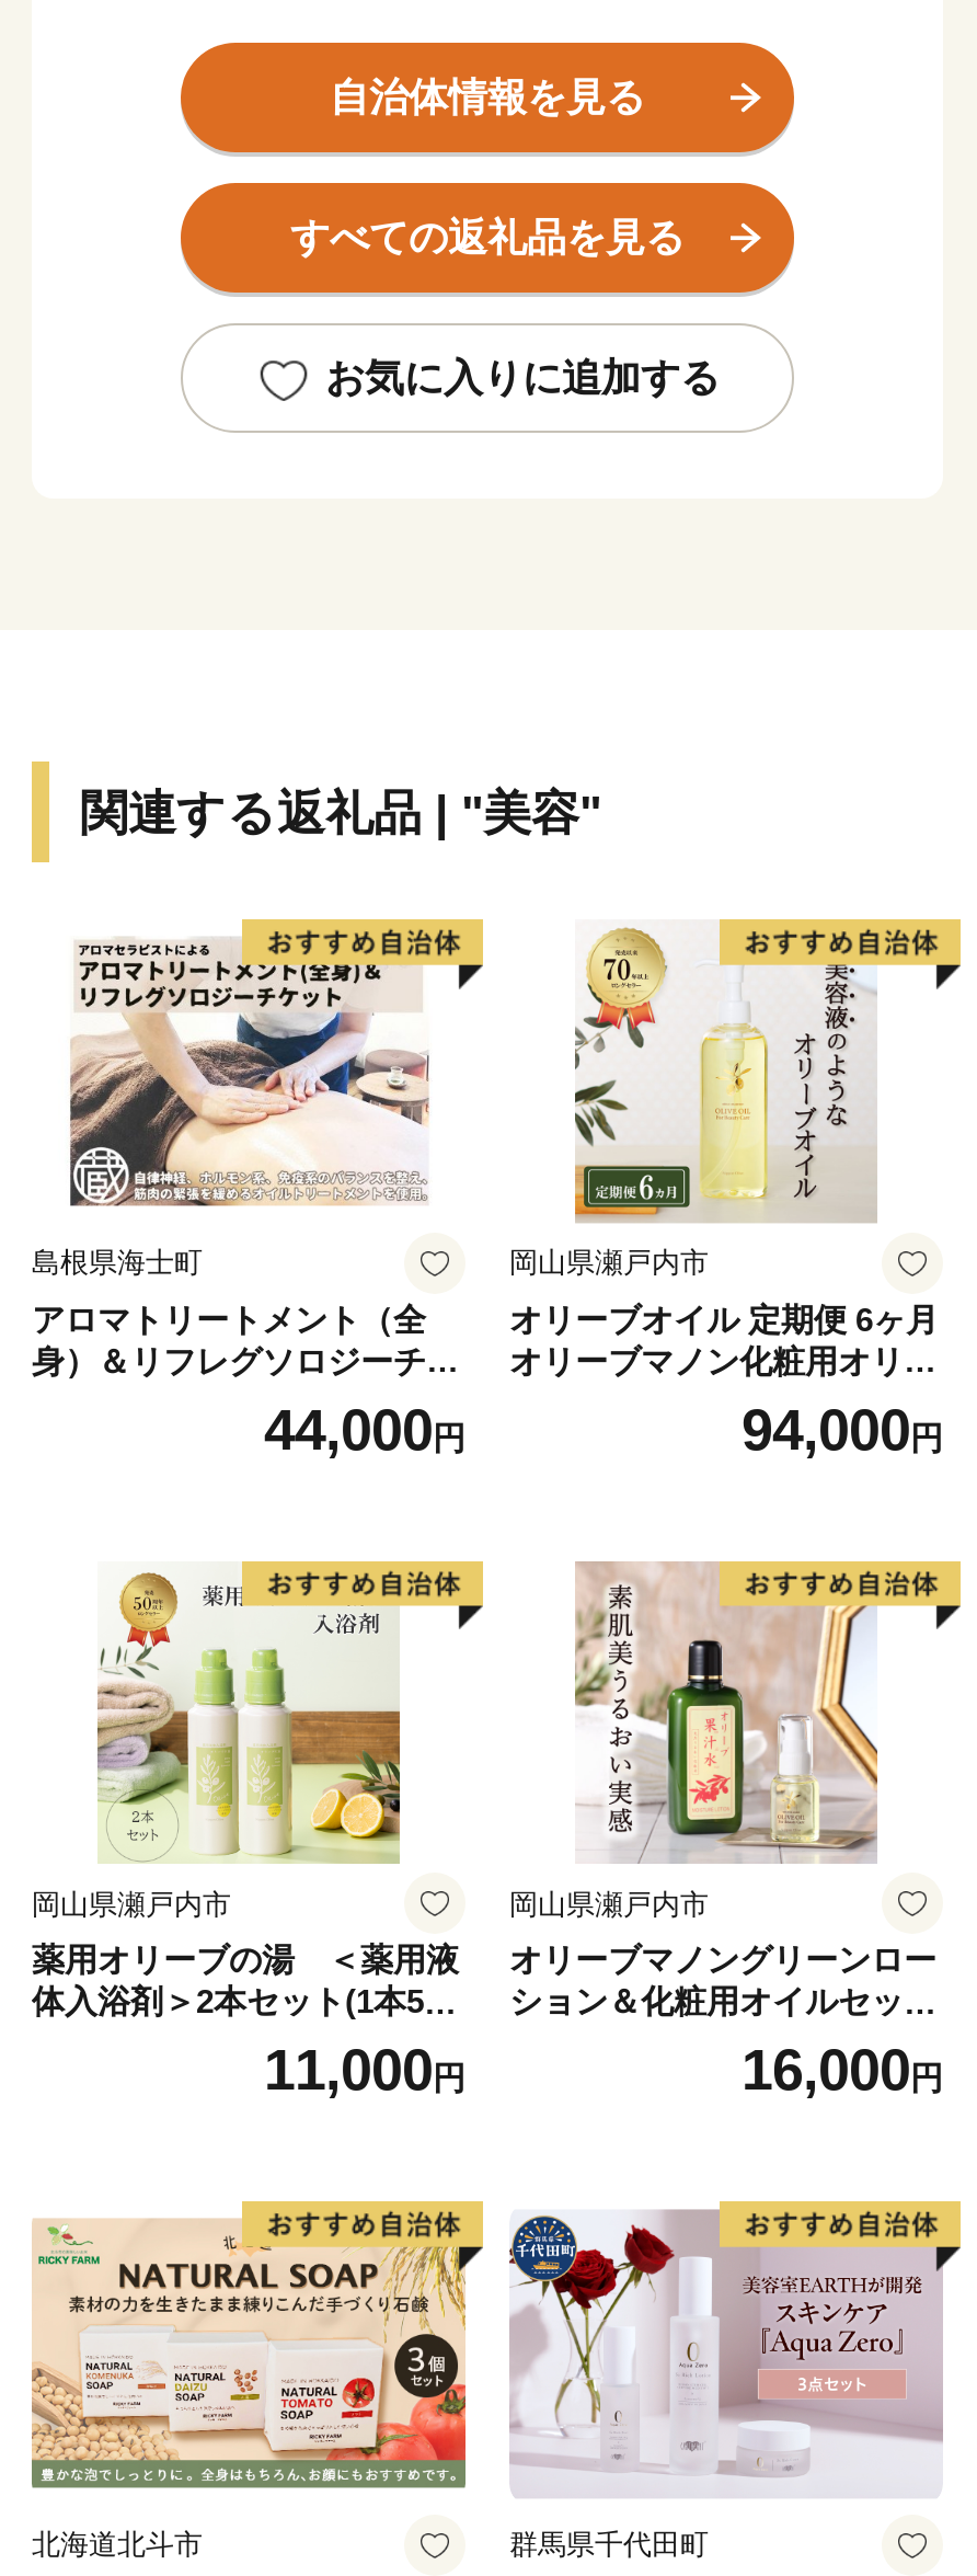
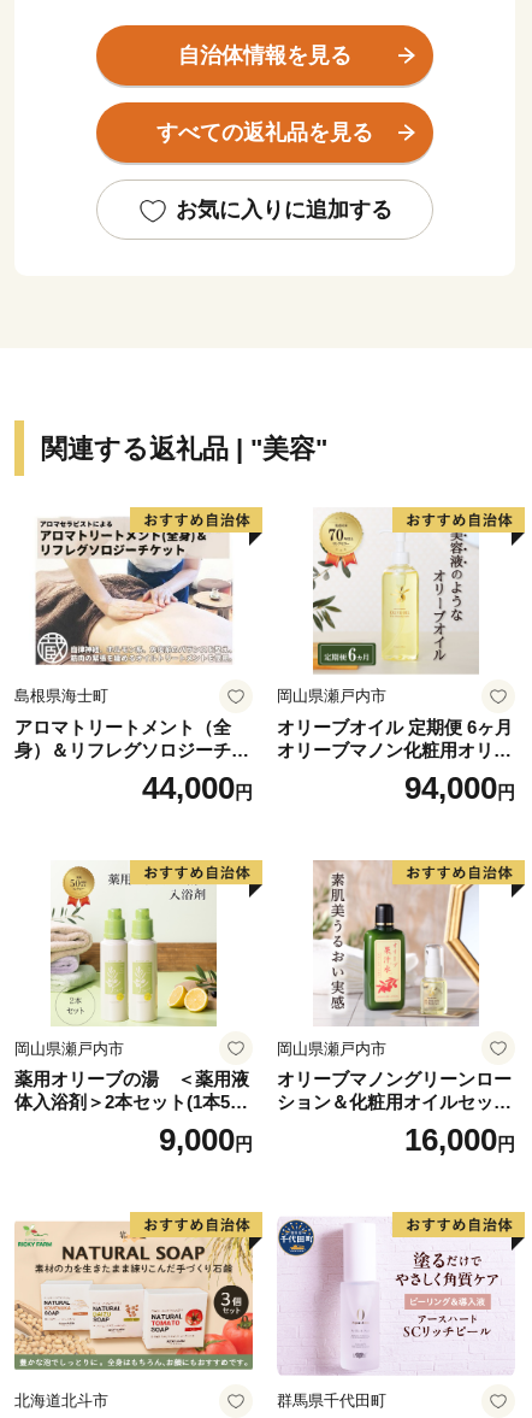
[264,2038,465,2103] 11,000円 -> [159,1122,253,1158] 9,000円
[509,2208,943,2495] [image] -> [278,1217,514,1375] [image]

